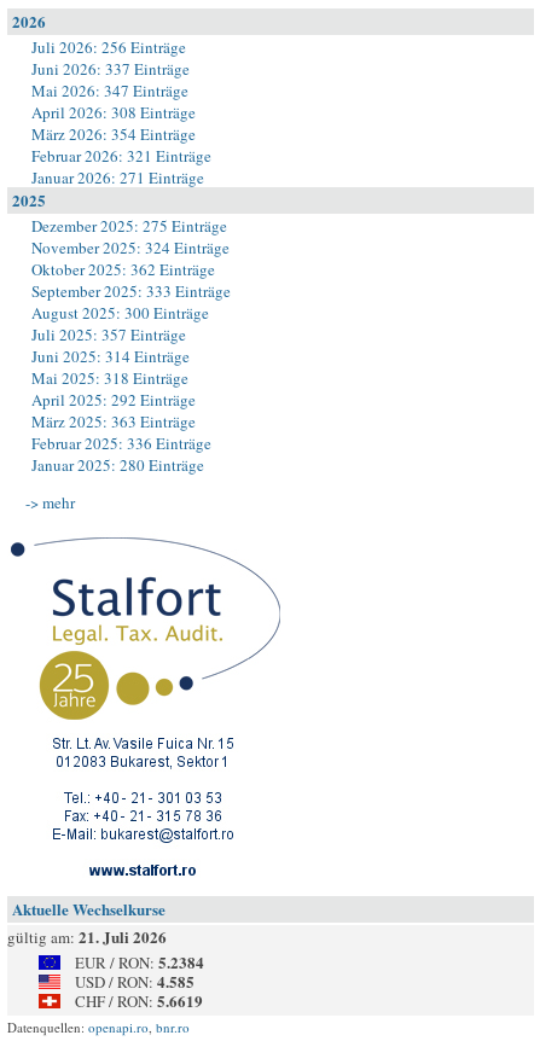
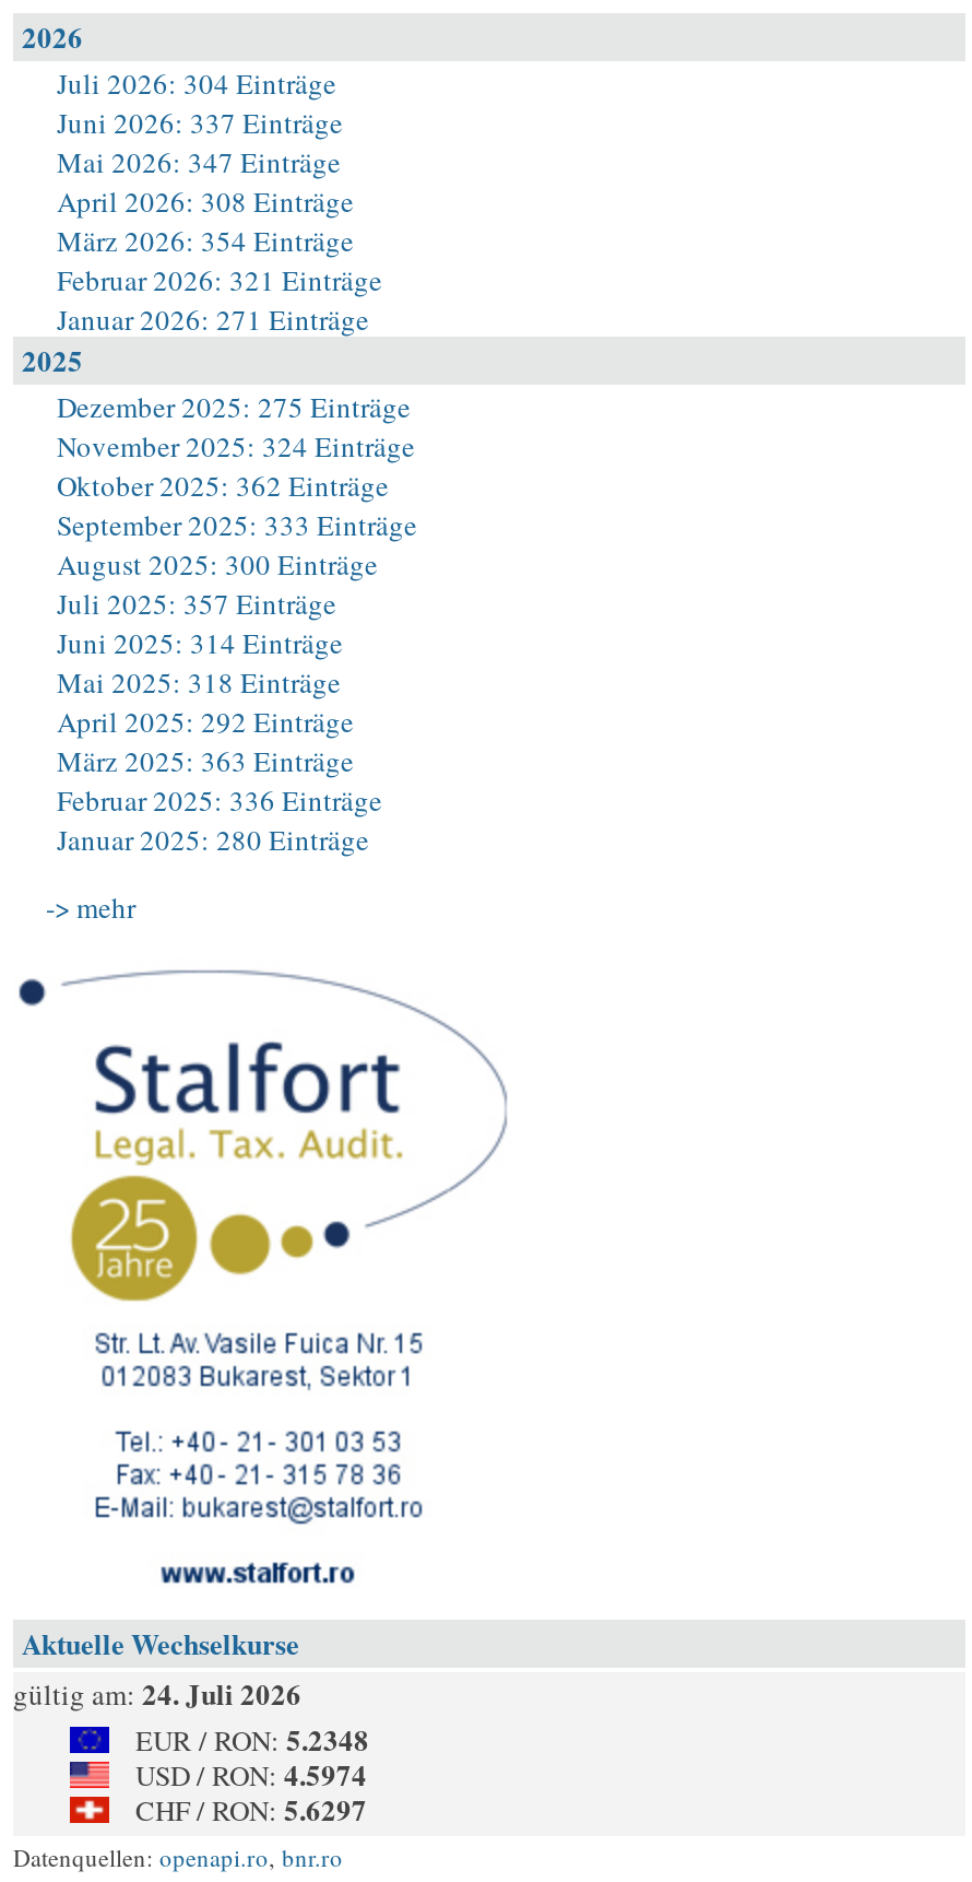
[31,36,186,58] Juli 2026: 256 Einträge -> [57,63,336,103] Juli 2026: 304 Einträge
[7,925,167,948] gültig am: 21. Juli 2026 -> [13,1672,301,1714] gültig am: 24. Juli 2026
[75,950,204,973] EUR / RON: 5.2384 -> [135,1718,369,1760] EUR / RON: 5.2348
[75,970,194,993] USD / RON: 4.585 -> [135,1753,367,1795] USD / RON: 4.5974
[75,989,203,1012] CHF / RON: 5.6619 -> [135,1788,367,1830] CHF / RON: 5.6297

